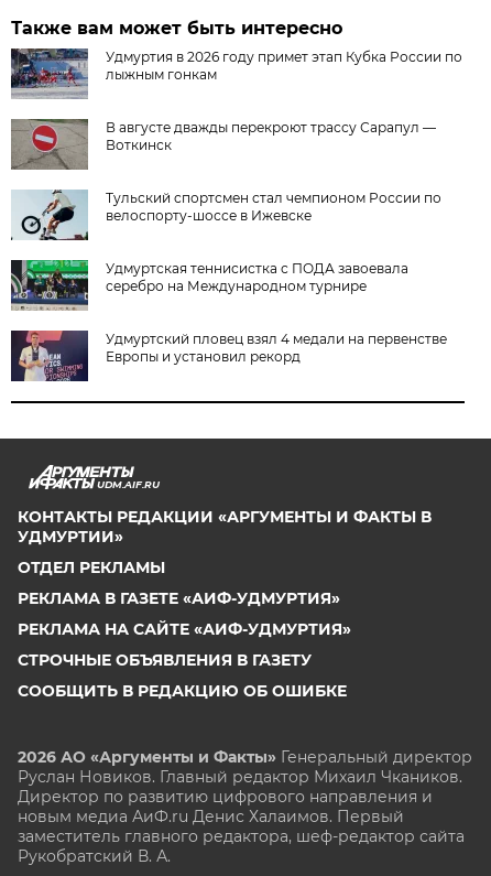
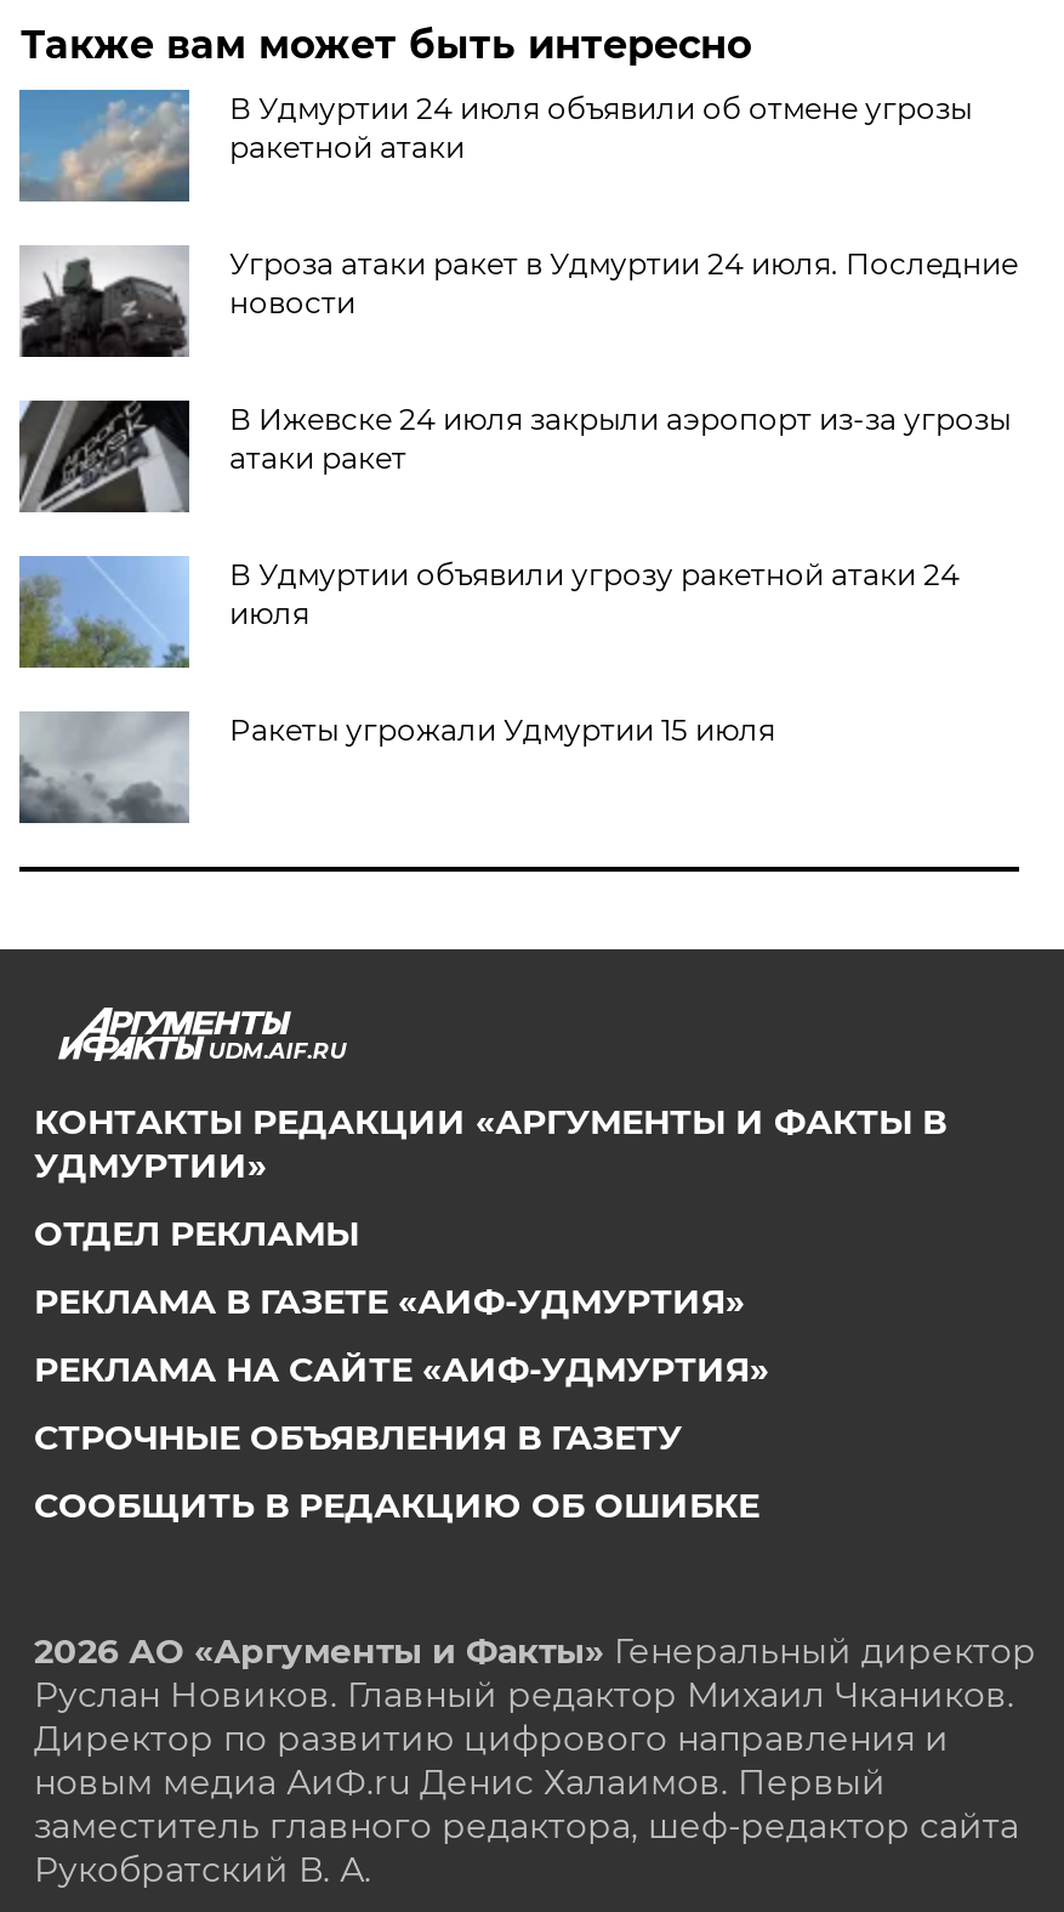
[10,47,463,98] [image] | Удмуртия в 2026 году примет этап Кубка России по | лыжным гонкам -> [17,87,972,202] [image] | В Удмуртии 24 июля объявили об отмене угрозы | ракетной атаки
[11,118,436,171] [image] | В августе дважды перекроют трассу Сарапул — | Воткинск -> [19,245,1018,359] [image] | Угроза атаки ракет в Удмуртии 24 июля. Последние | новости
[11,190,442,241] [image] | Тульский спортсмен стал чемпионом России по | велоспорту-шоссе в Ижевске -> [17,398,1010,515] [image] | В Ижевске 24 июля закрыли аэропорт из-за угрозы | атаки ракет
[10,259,409,311] [image] | Удмуртская теннисистка с ПОДА завоевала | серебро на Международном турнире -> [17,554,959,668] [image] | В Удмуртии объявили угрозу ракетной атаки 24 | июля
[10,329,447,382] [image] | Удмуртский пловец взял 4 медали на первенстве | Европы и установил рекорд -> [17,711,775,825] [image] | Ракеты угрожали Удмуртии 15 июля

